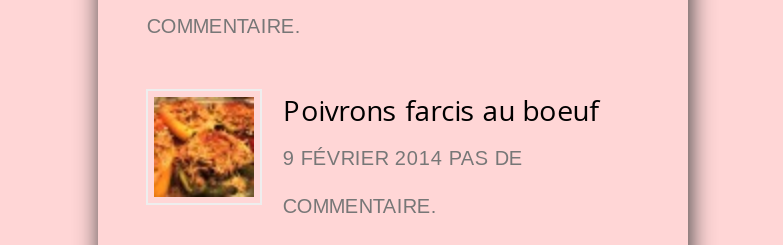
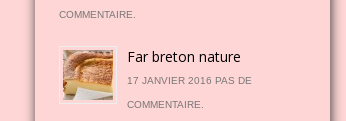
[152,91,599,199] [image] | Poivrons farcis au boeuf -> [62,47,241,100] [image] | Far breton nature
[283,147,523,169] 9 FÉVRIER 2014 PAS DE -> [127,75,252,86] 17 JANVIER 2016 PAS DE

